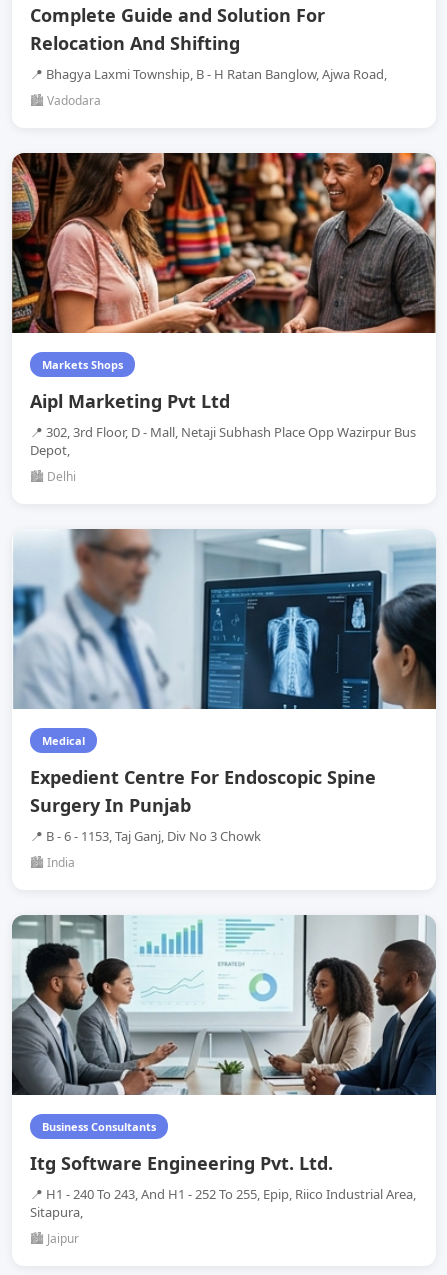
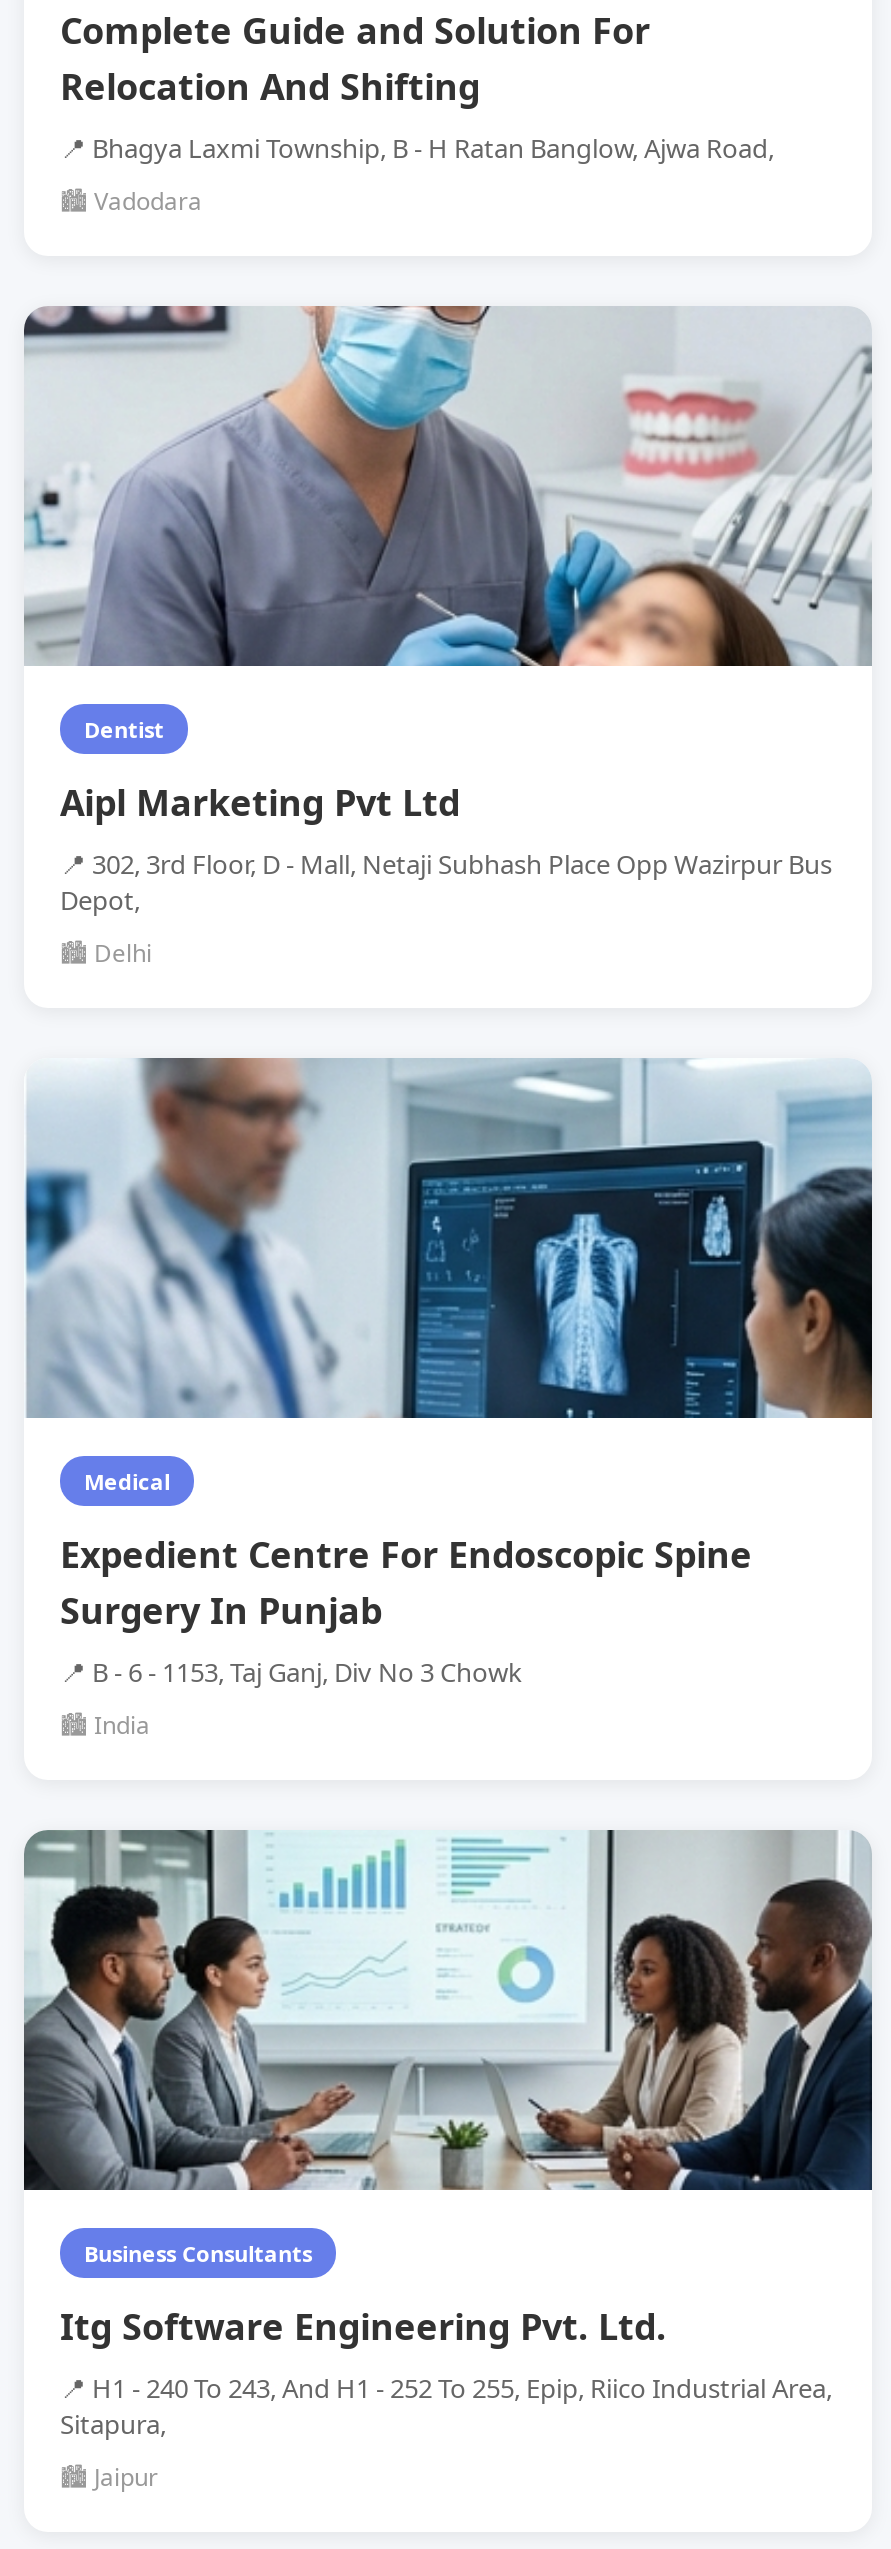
[11,152,437,372] [image] | Markets Shops -> [24,304,872,744] [image] | Dentist

